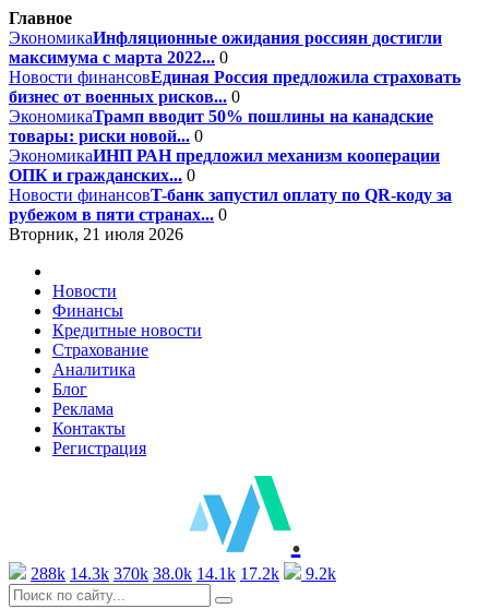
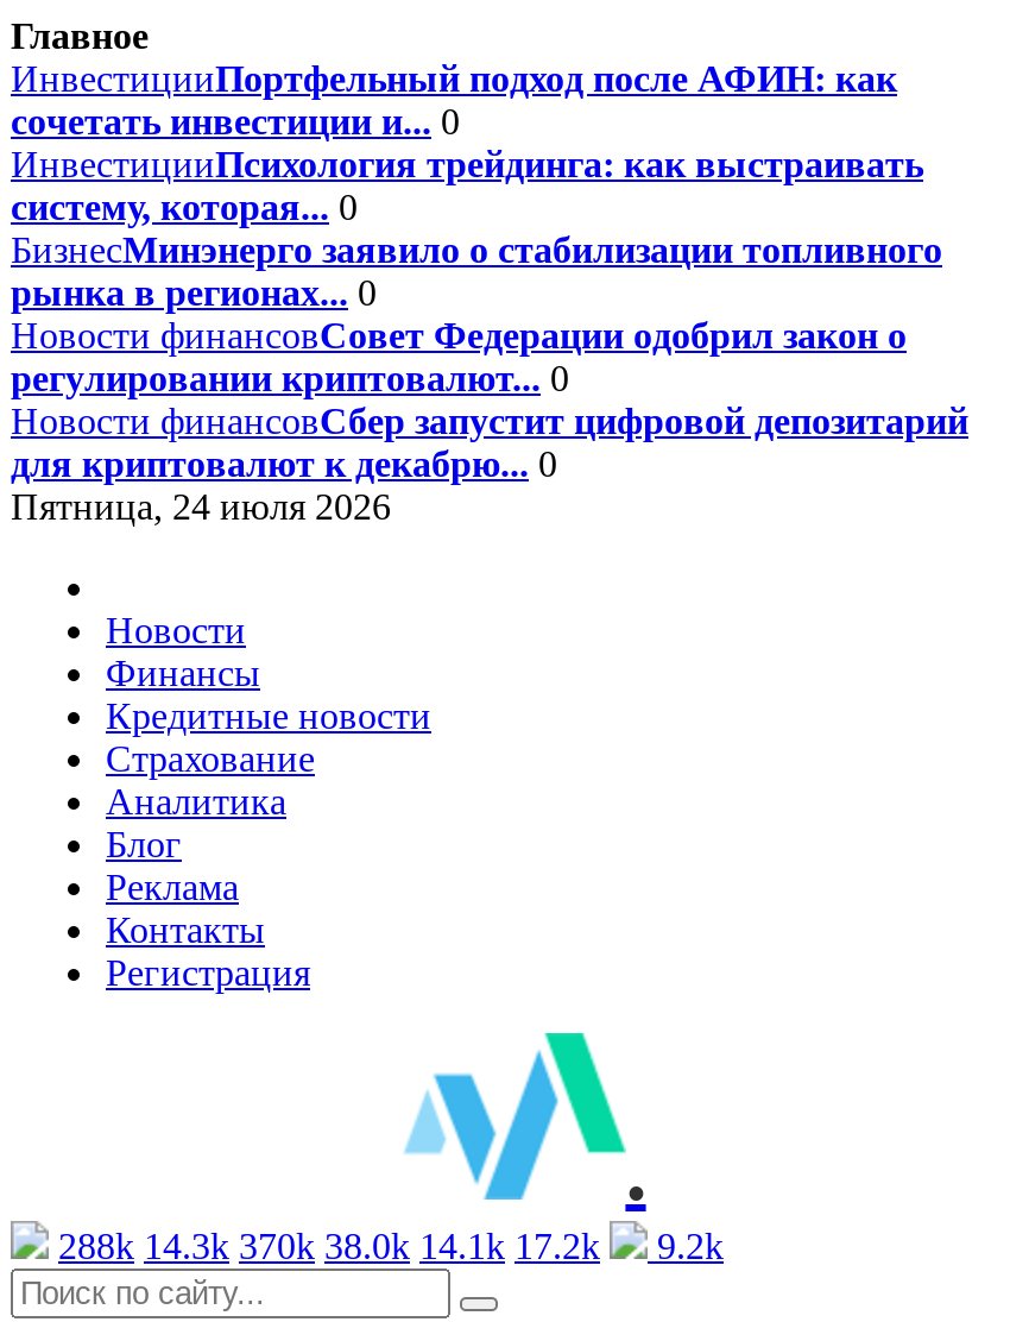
[9,28,461,243] ЭкономикаИнфляционные ожидания россиян достигли | максимума с марта 2022... 0 | Новости финансовЕдиная Россия предложила страховать | бизнес от военных рисков... 0 | ЭкономикаТрамп вводит 50% пошлины на канадские | товары: риски новой... 0 | ЭкономикаИНП РАН предложил механизм кооперации | ОПК и гражданских... 0 | Новости финансовT-банк запустил оплату по QR-коду за | рубежом в пяти странах... 0 | Вторник, 21 июля 2026 -> [11,58,968,527] ИнвестицииПортфельный подход после АФИН: как | сочетать инвестиции и... 0 | ИнвестицииПсихология трейдинга: как выстраивать | систему, которая... 0 | БизнесМинэнерго заявило о стабилизации топливного | рынка в регионах... 0 | Новости финансовСовет Федерации одобрил закон о | регулировании криптовалют... 0 | Новости финансовСбер запустит цифровой депозитарий | для криптовалют к декабрю... 0 | Пятница, 24 июля 2026

